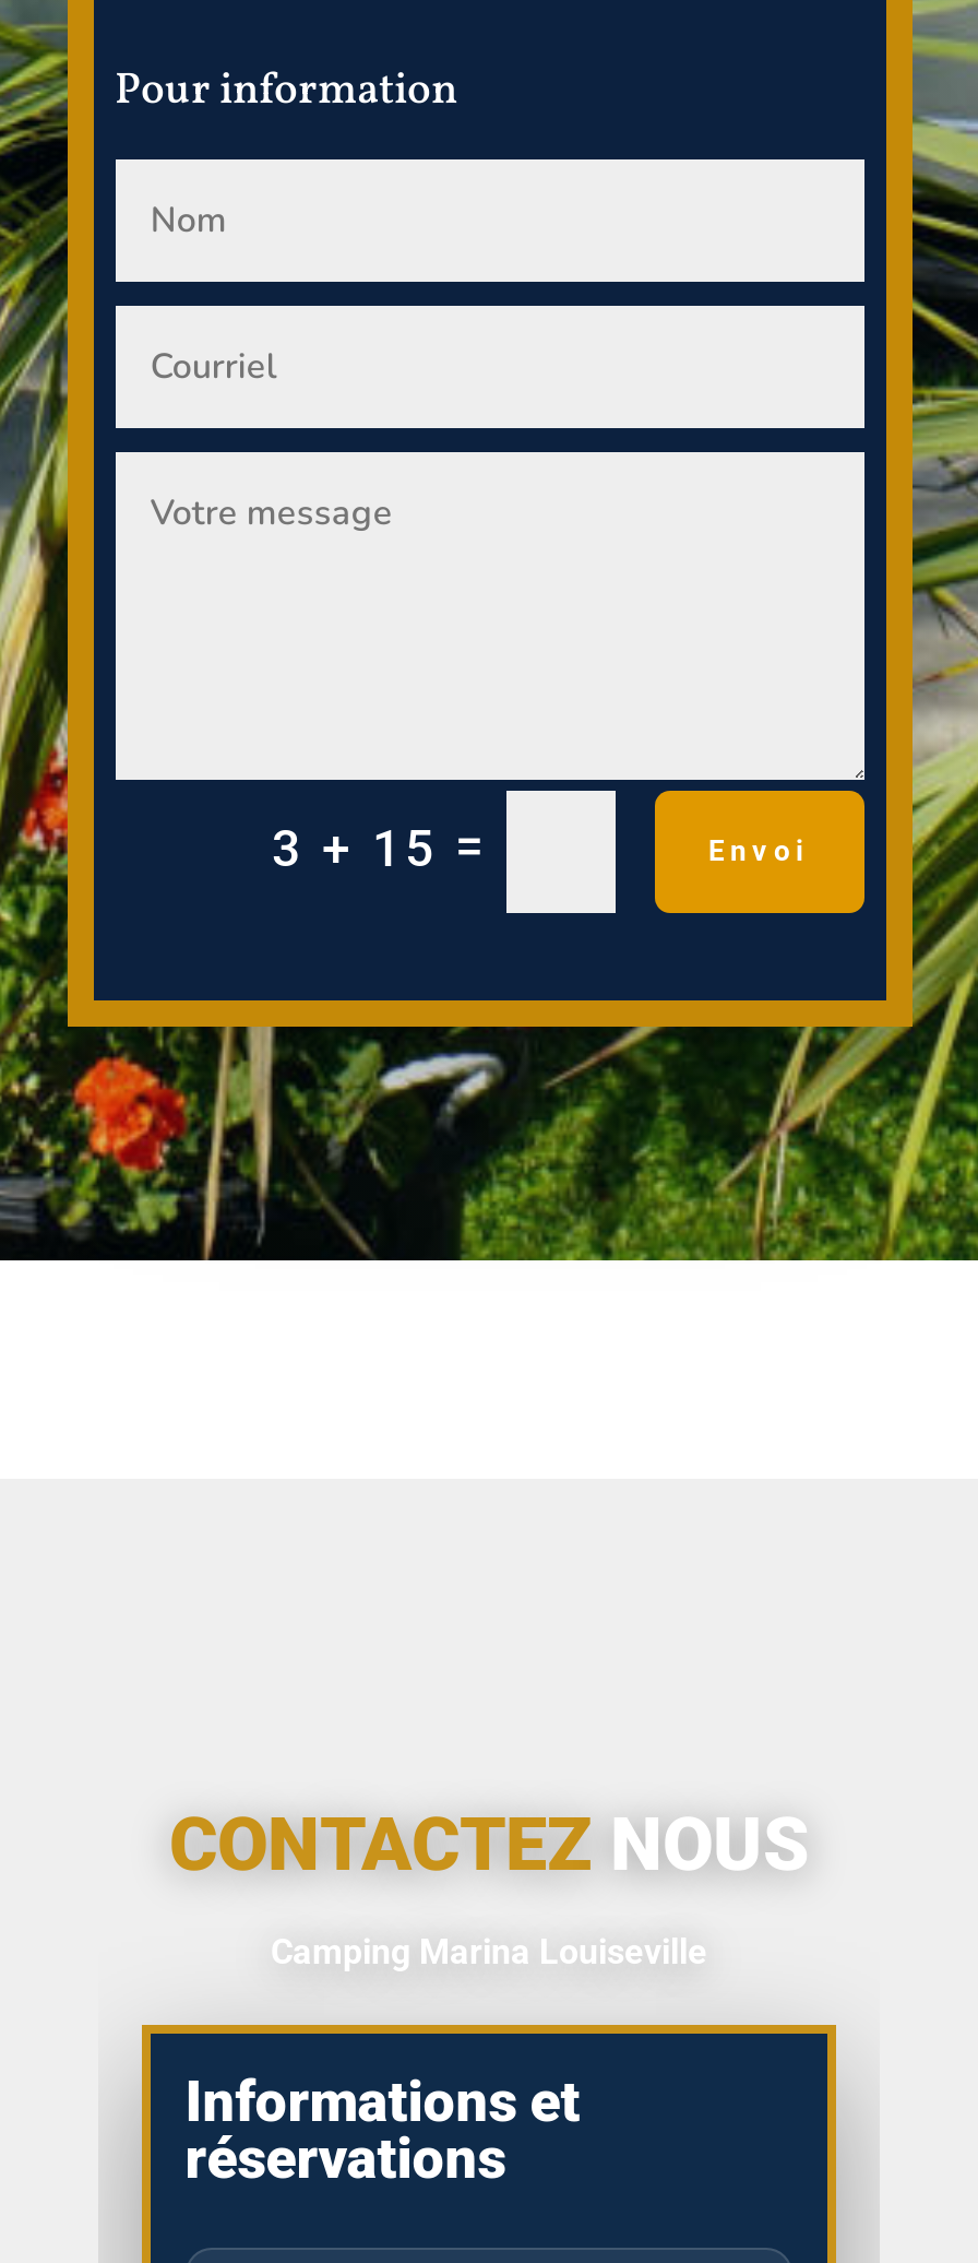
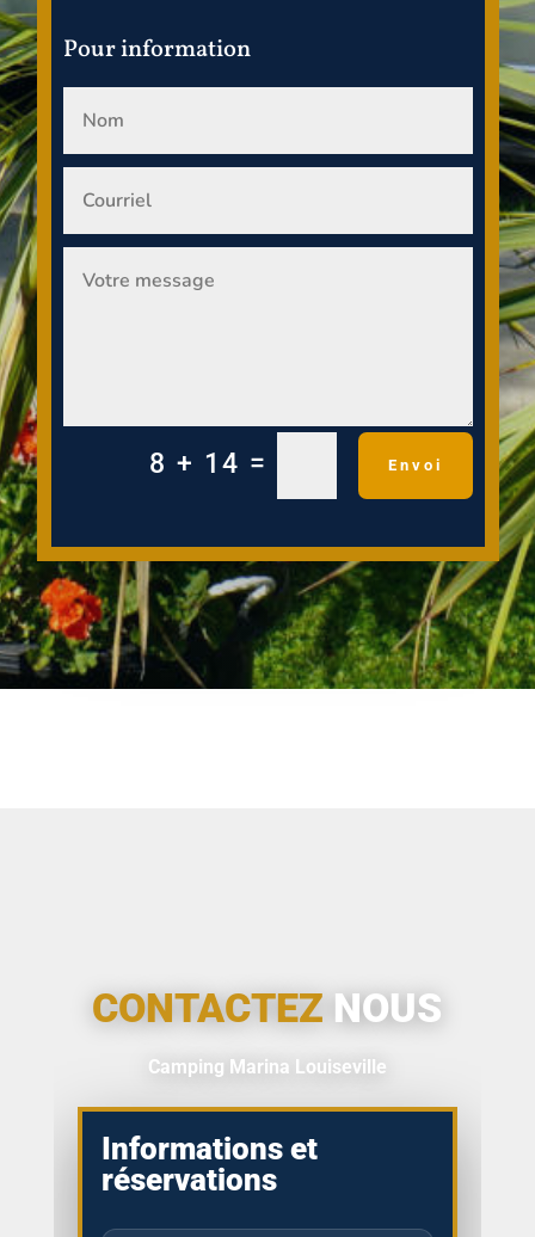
[272,817,505,879] 3 + 15 = -> [149,446,276,480] 8 + 14 =

